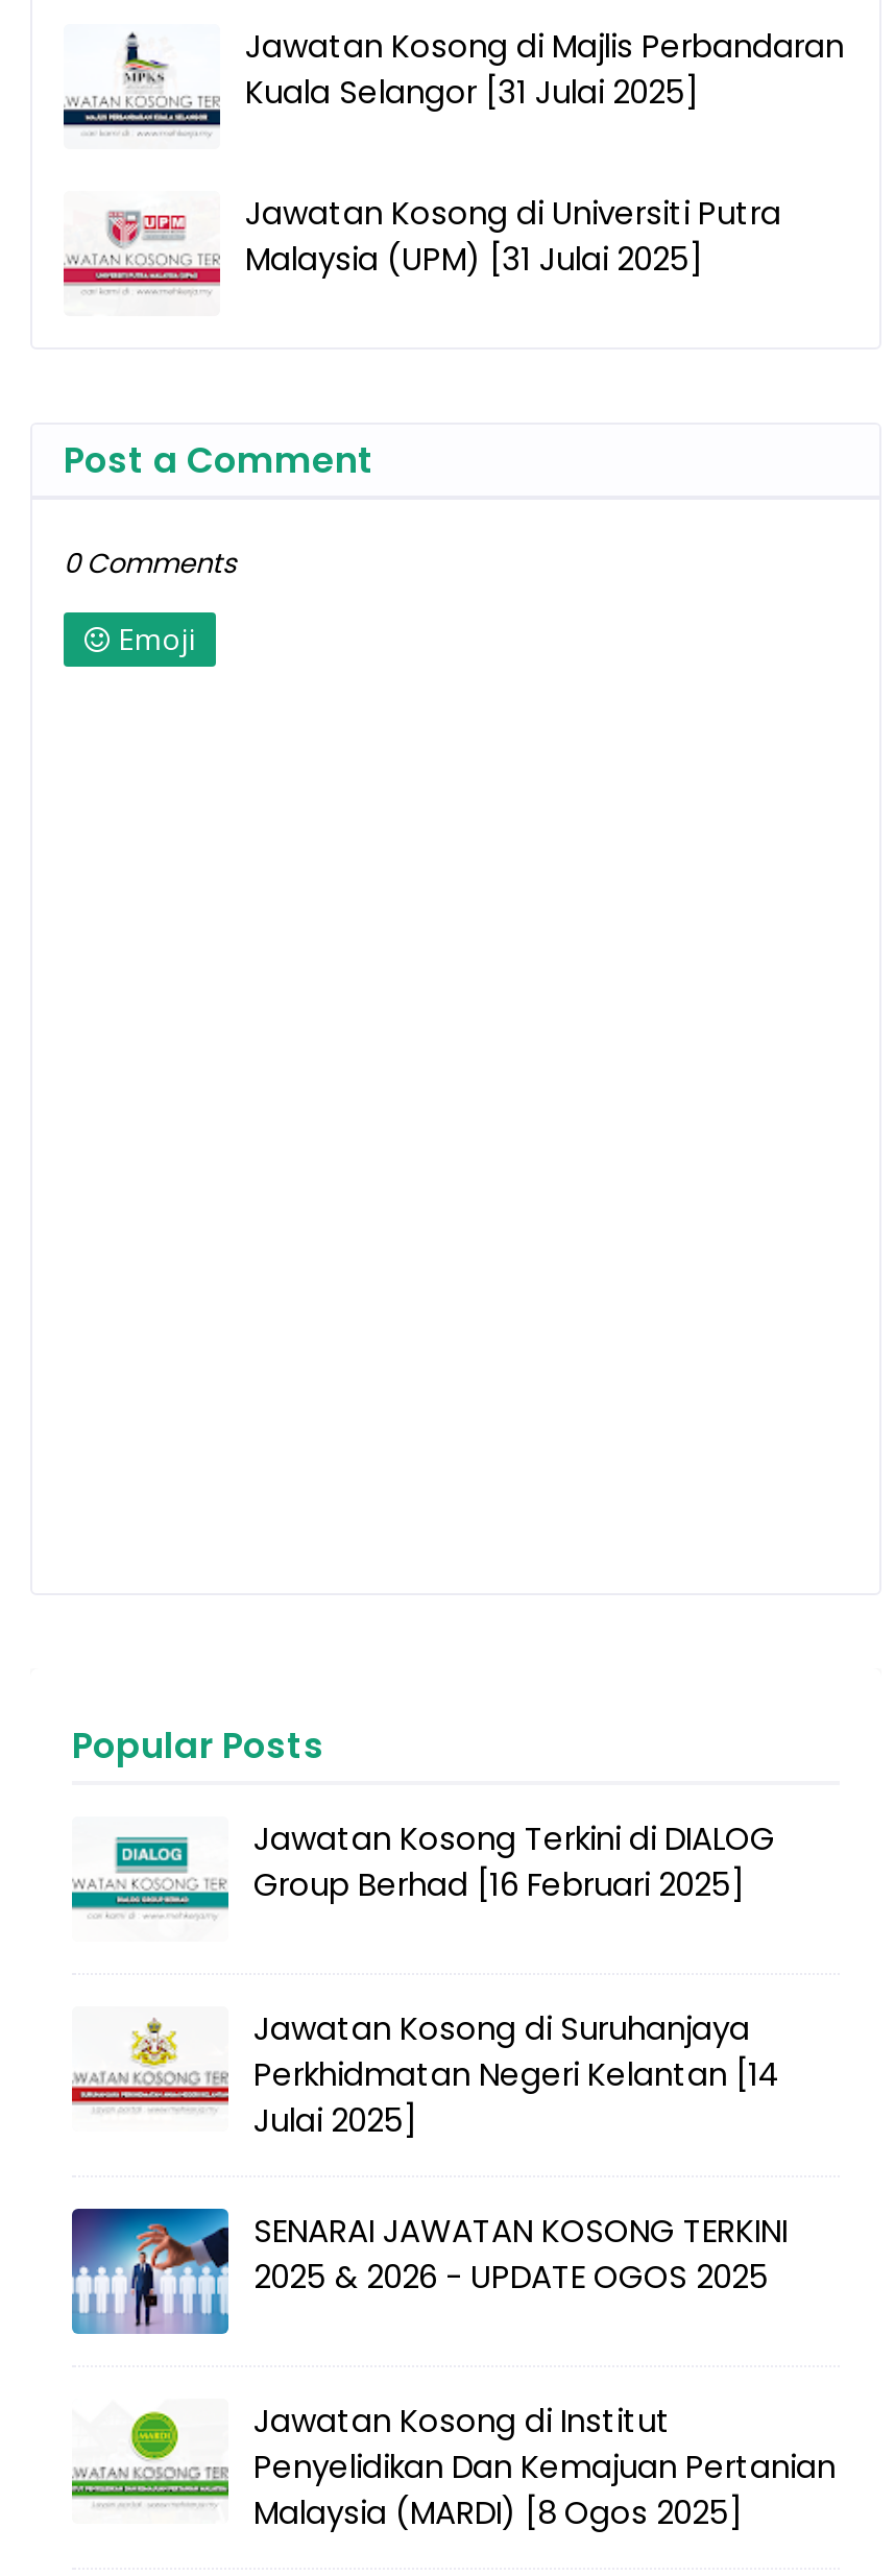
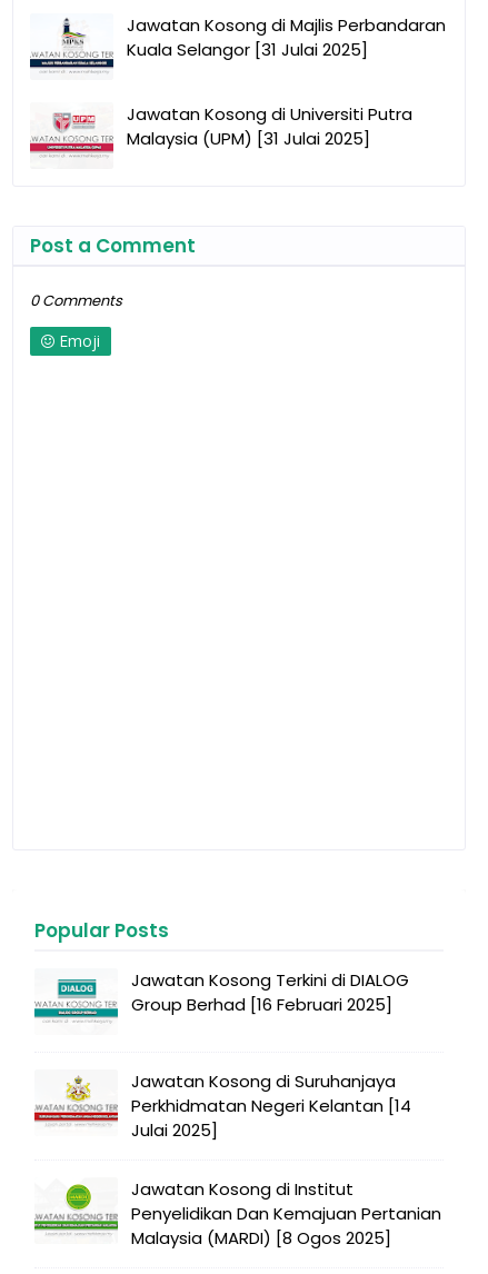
[70,2207,788,2336] [image] | SENARAI JAWATAN KOSONG TERKINI | 2025 & 2026 - UPDATE OGOS 2025 -> none

